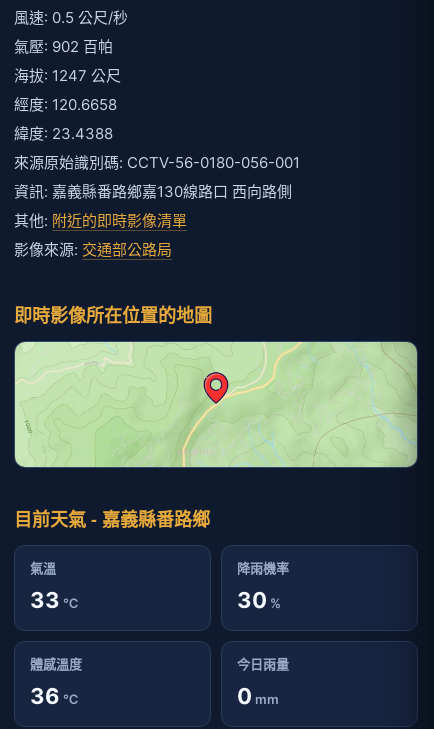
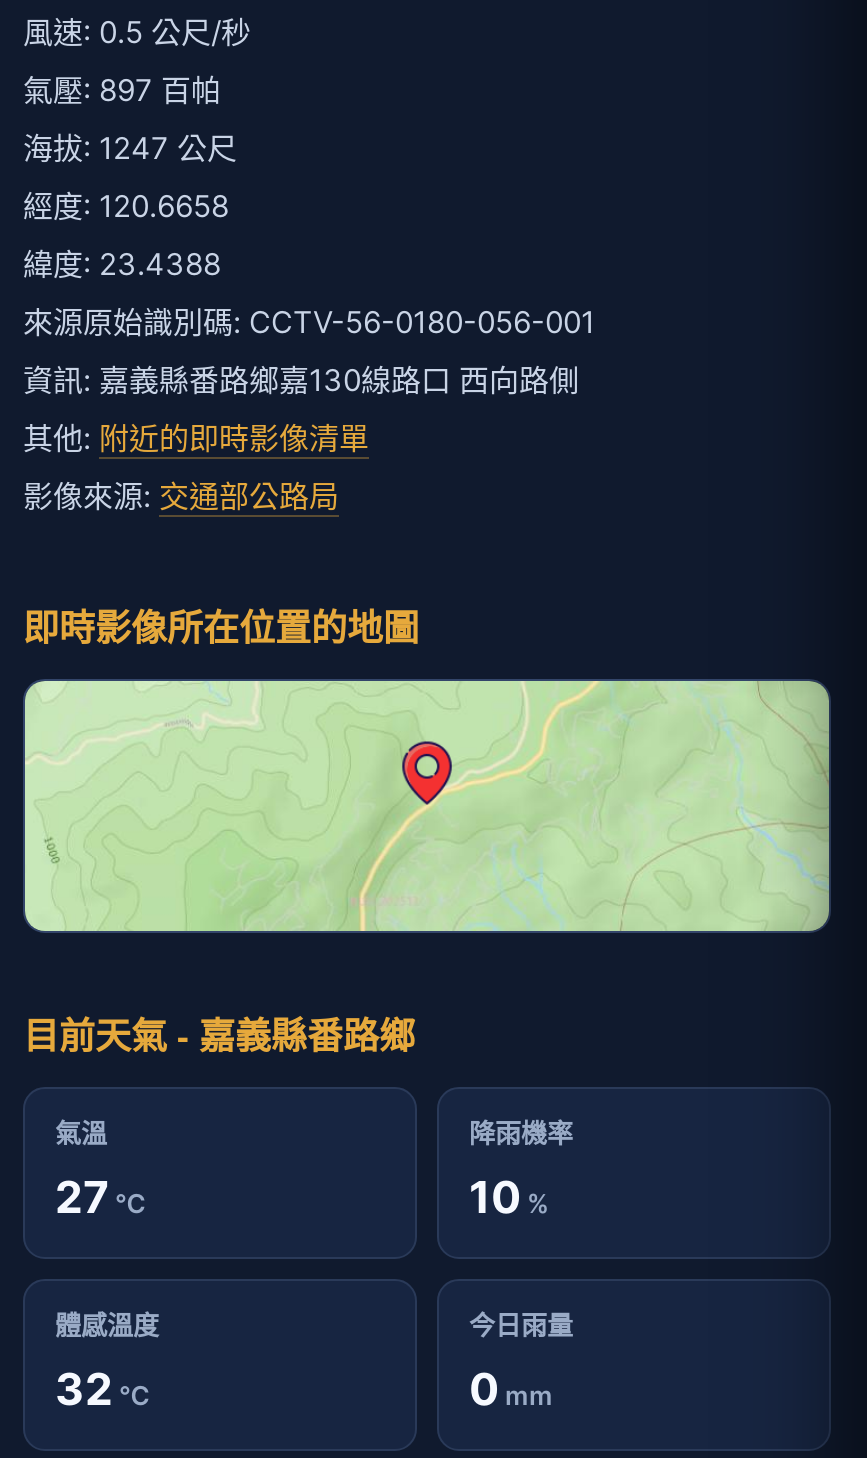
[14,36,113,55] 氣壓: 902 百帕 -> [23,70,221,108] 氣壓: 897 百帕
[30,587,78,613] 33 ℃ -> [55,1171,145,1223] 27 ℃
[237,587,281,613] 30% -> [469,1171,549,1223] 10%
[30,683,78,709] 36 ℃ -> [55,1363,149,1415] 32 ℃

